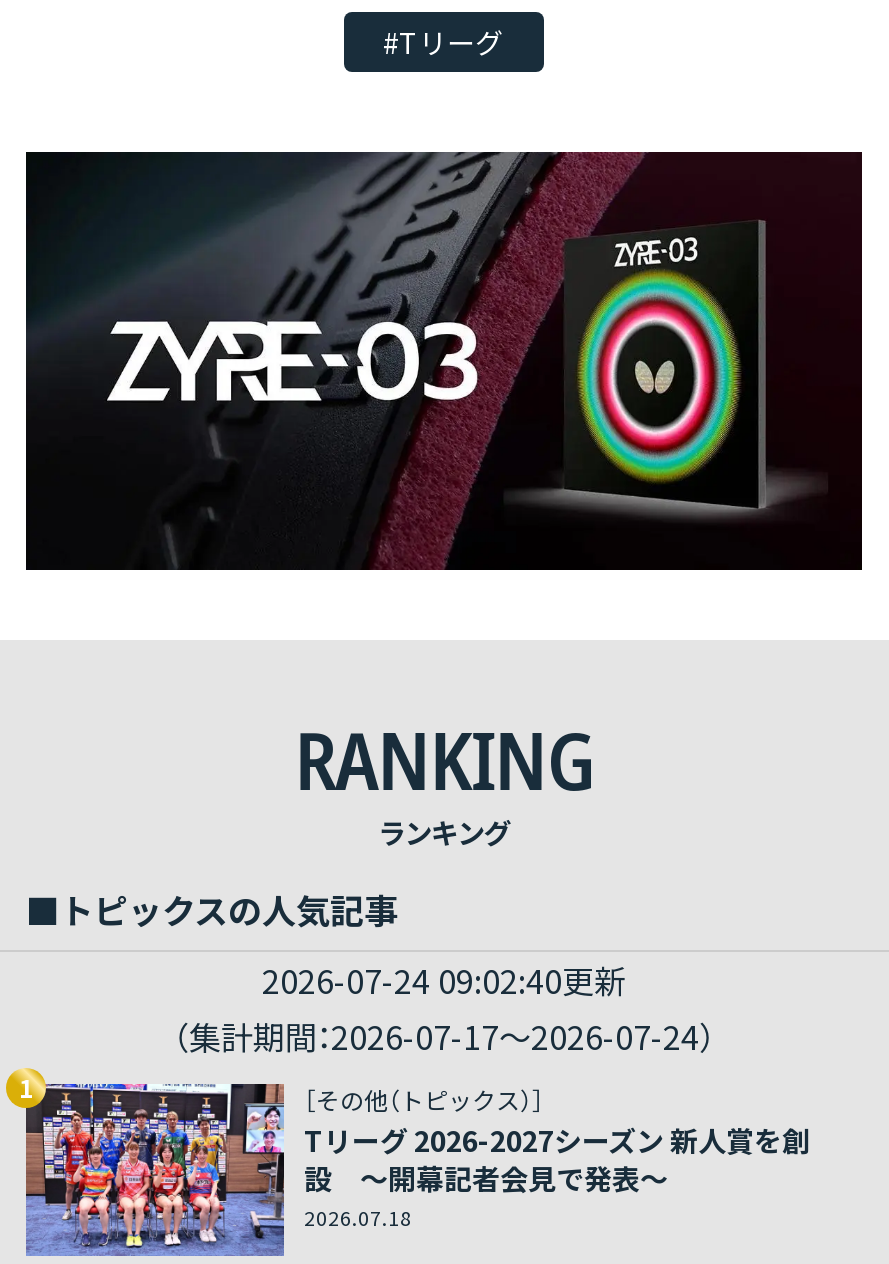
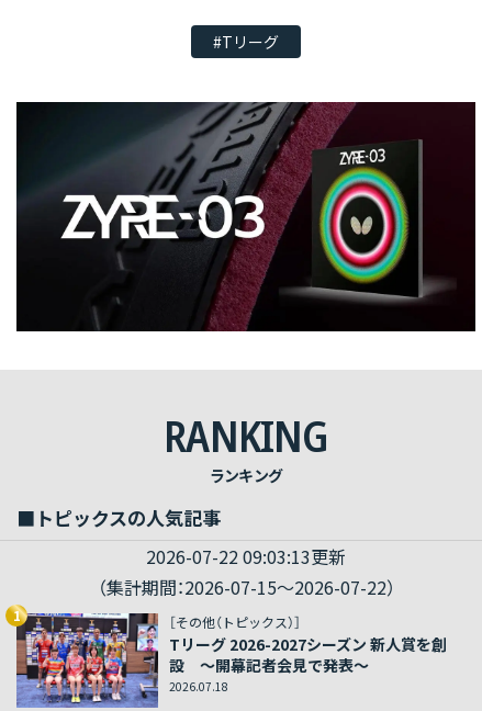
[262,956,626,1004] 2026-07-24 09:02:40更新 -> [146,543,346,569] 2026-07-22 09:03:13更新
[173,1012,715,1060] （集計期間：2026-07-17～2026-07-24） -> [97,574,395,600] （集計期間：2026-07-15～2026-07-22）

